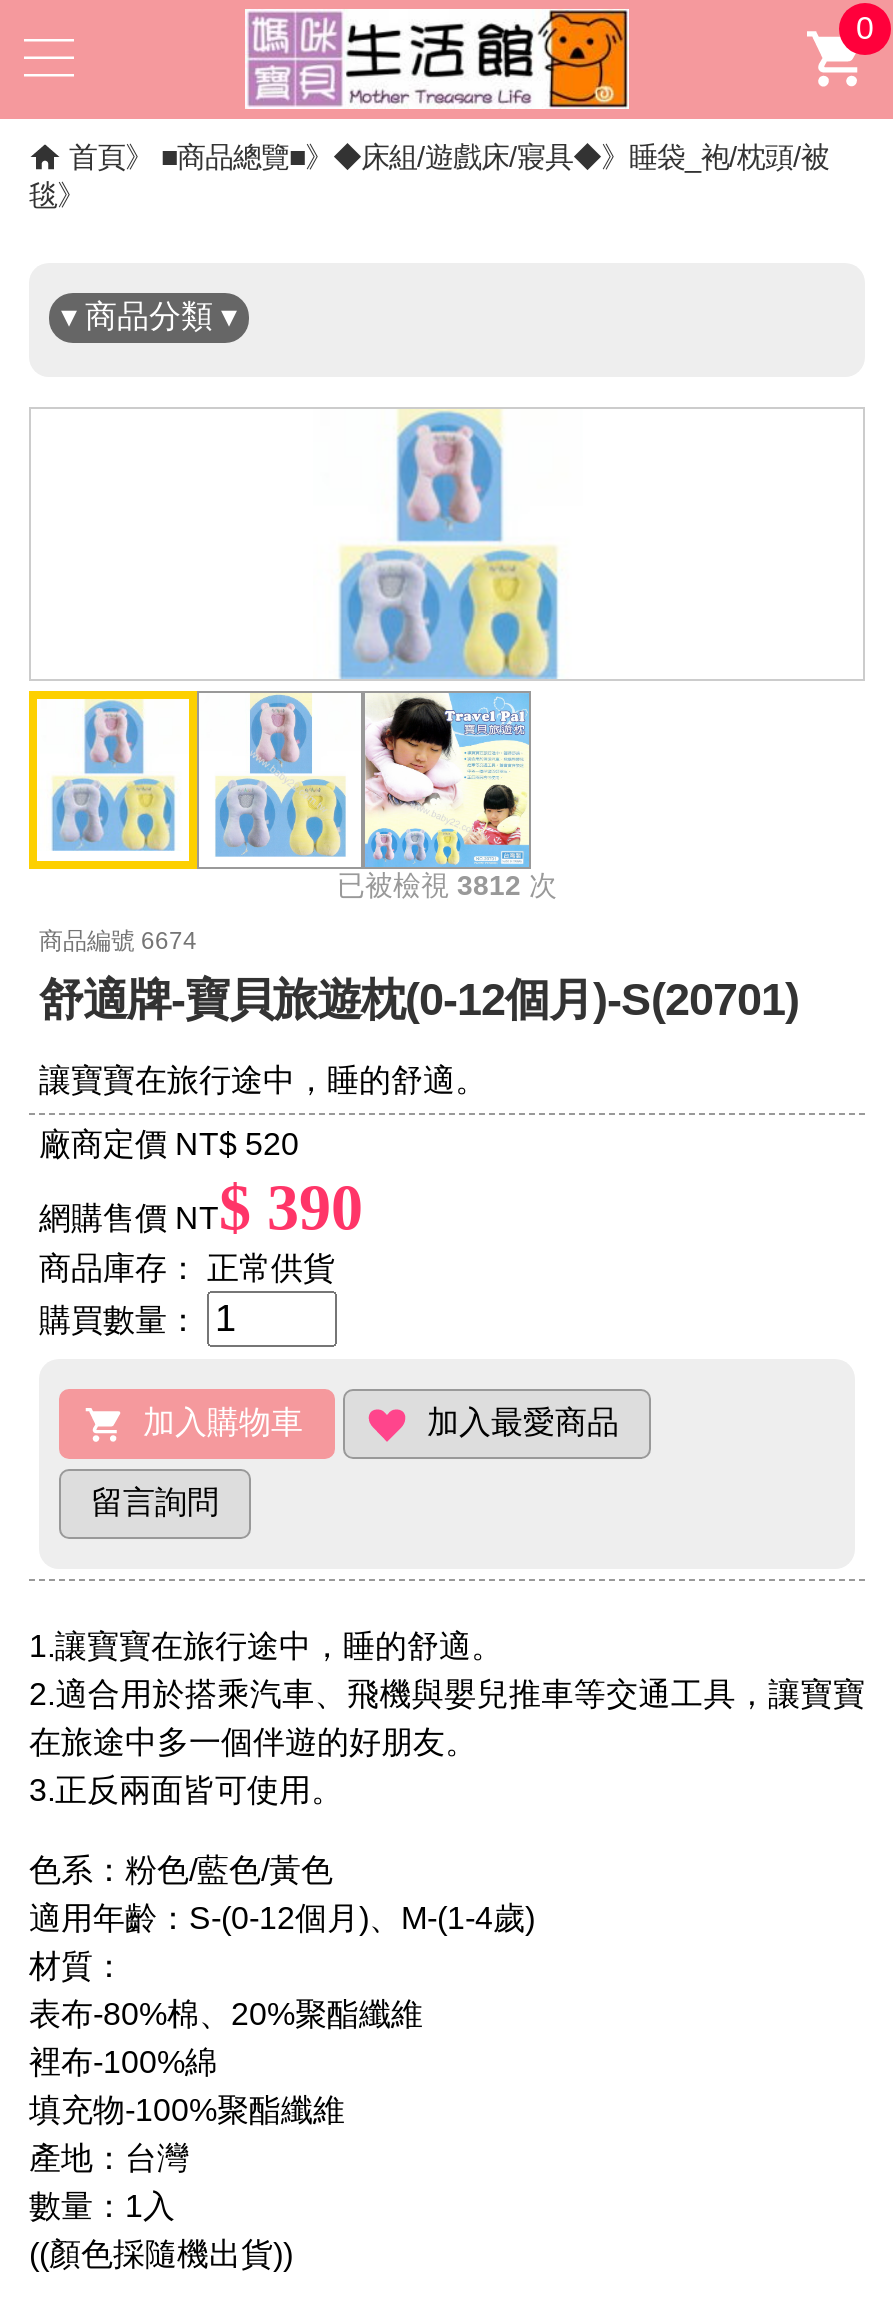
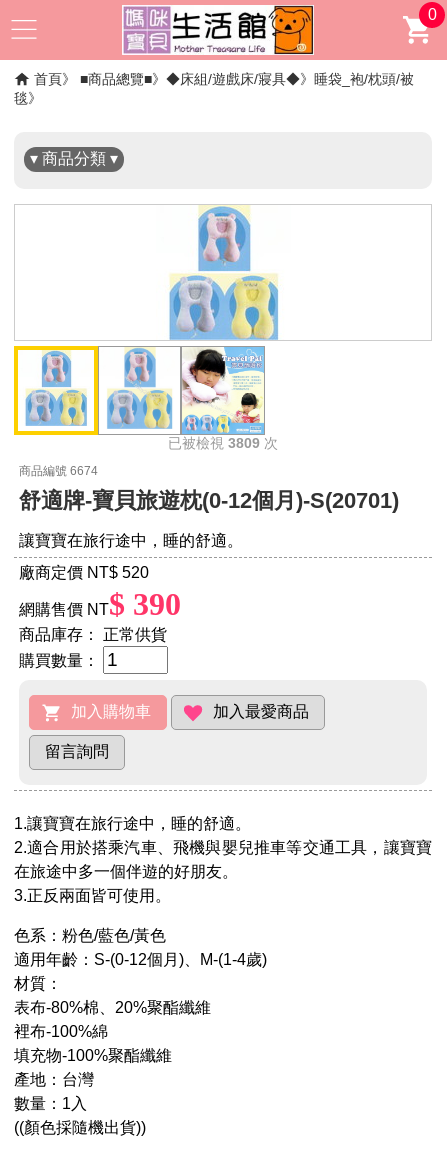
[337,871,557,901] 已被檢視3812次 -> [168,436,278,451] 已被檢視3809次

